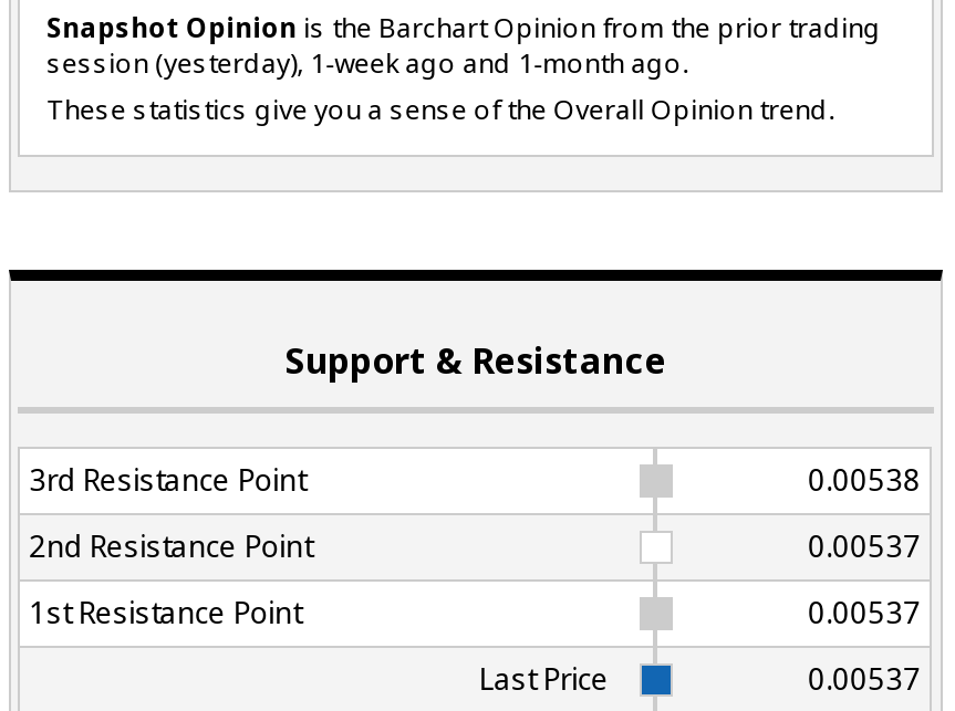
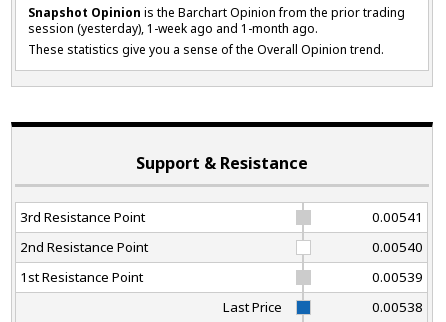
[808,460,921,499] 0.00538 -> [372,208,423,226] 0.00541
[808,526,921,566] 0.00537 -> [372,238,423,256] 0.00540
[808,592,921,632] 0.00537 -> [372,268,423,286] 0.00539
[808,659,921,698] 0.00537 -> [372,298,423,316] 0.00538

